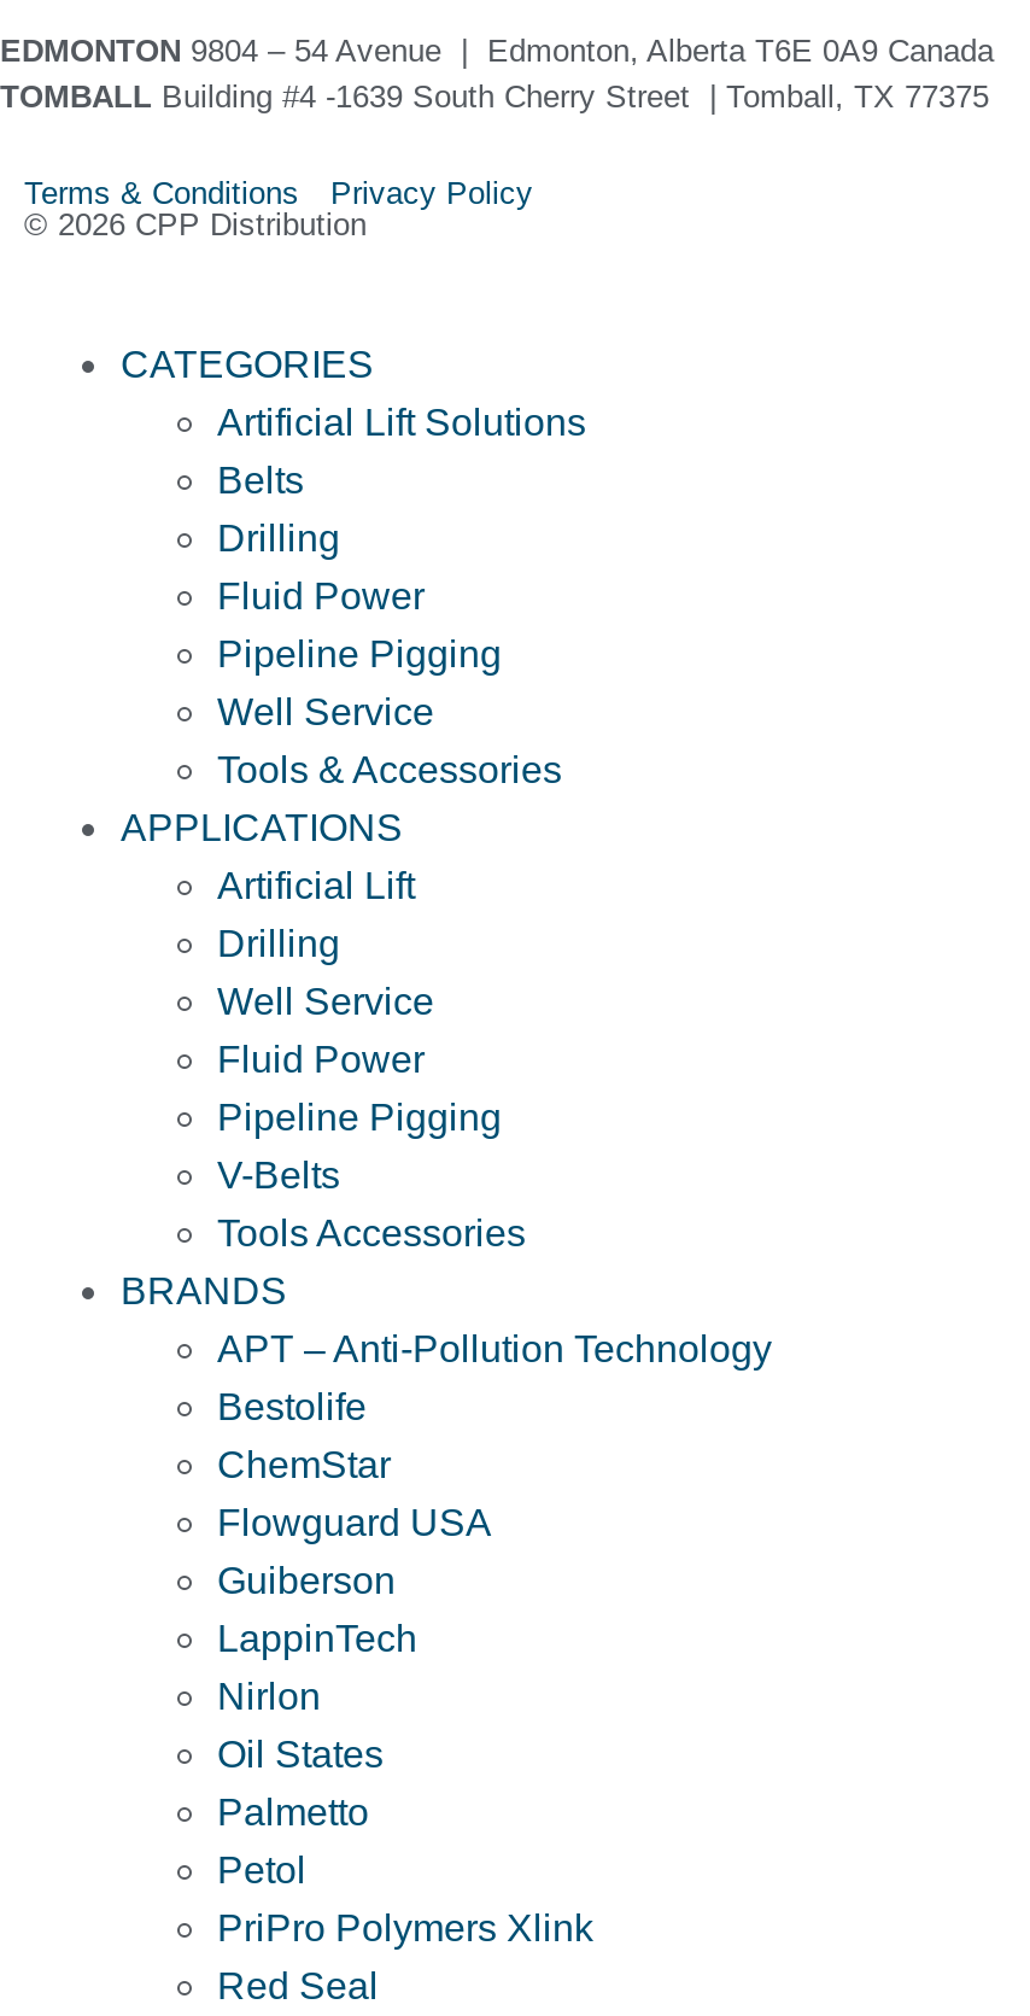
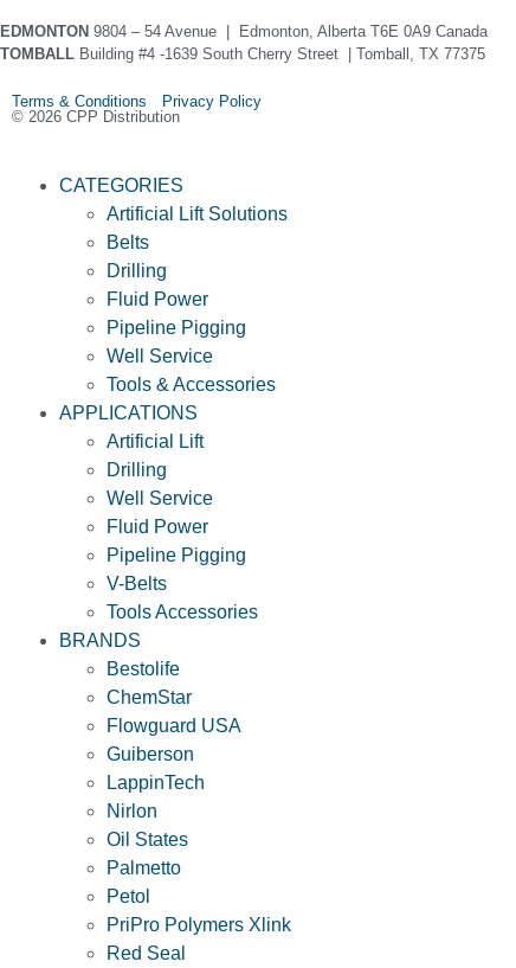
[217,1329,772,1370] APT – Anti-Pollution Technology -> none

